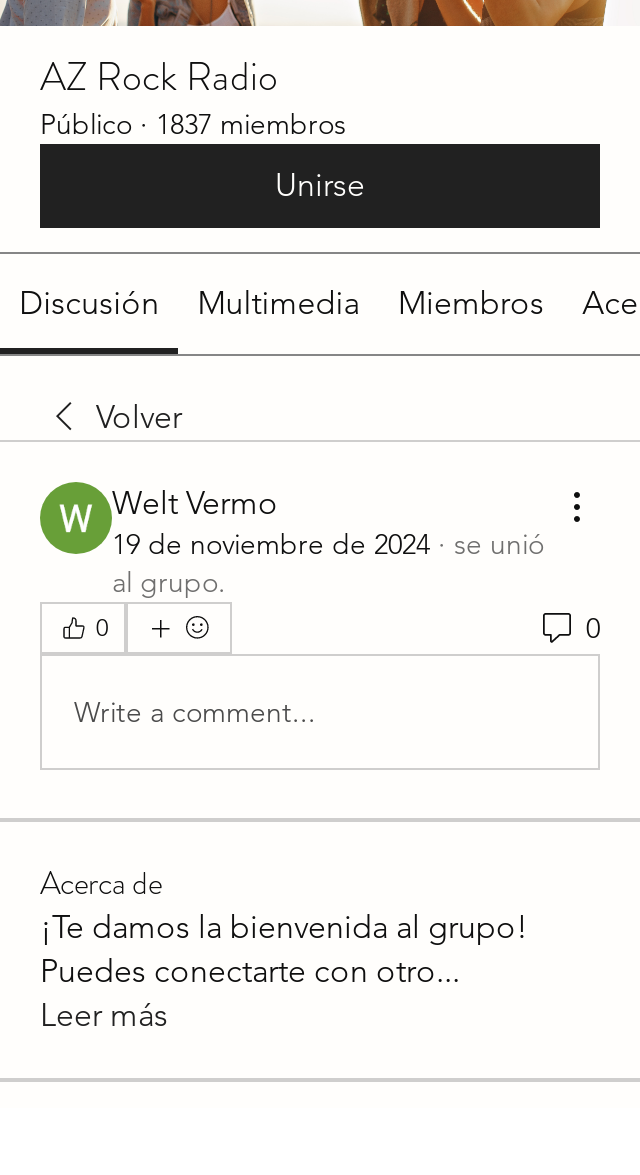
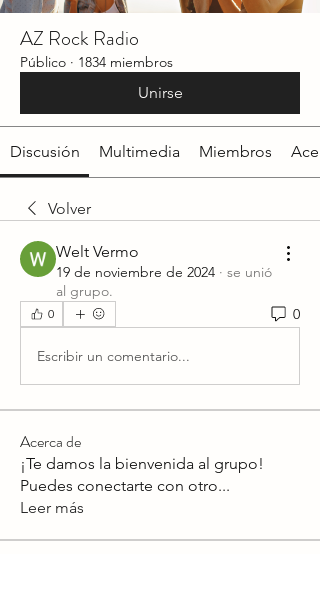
[40,106,346,142] Público · 1837 miembros -> [20,53,173,71] Público · 1834 miembros
[74,693,316,729] Write a comment... -> [37,346,190,364] Escribir un comentario...

